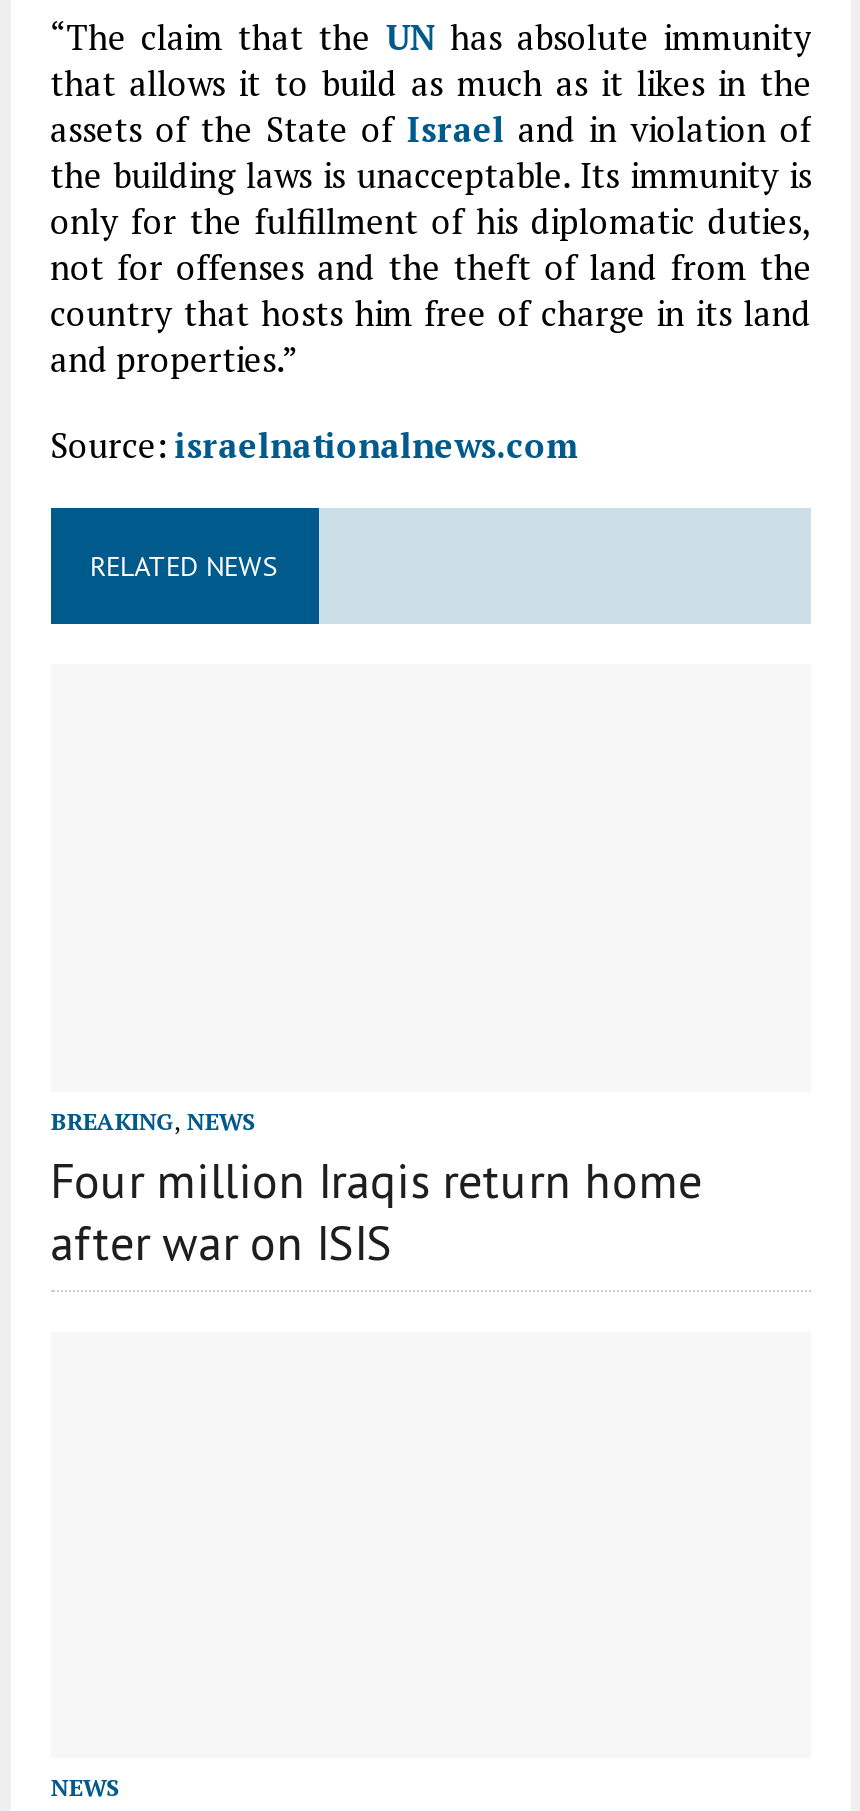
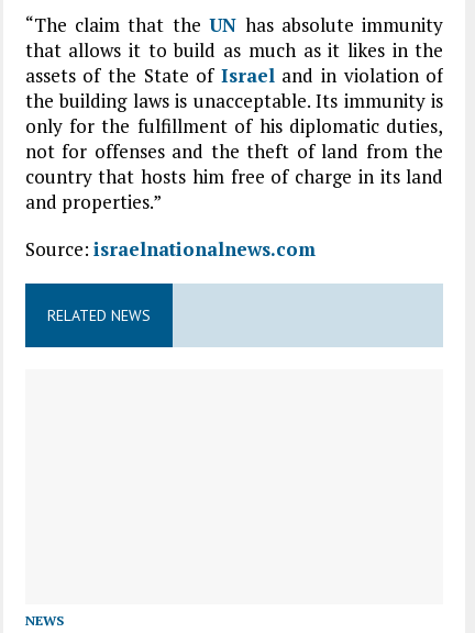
[50,1105,702,1273] BREAKING, NEWS | Four million Iraqis return home | after war on ISIS -> none

